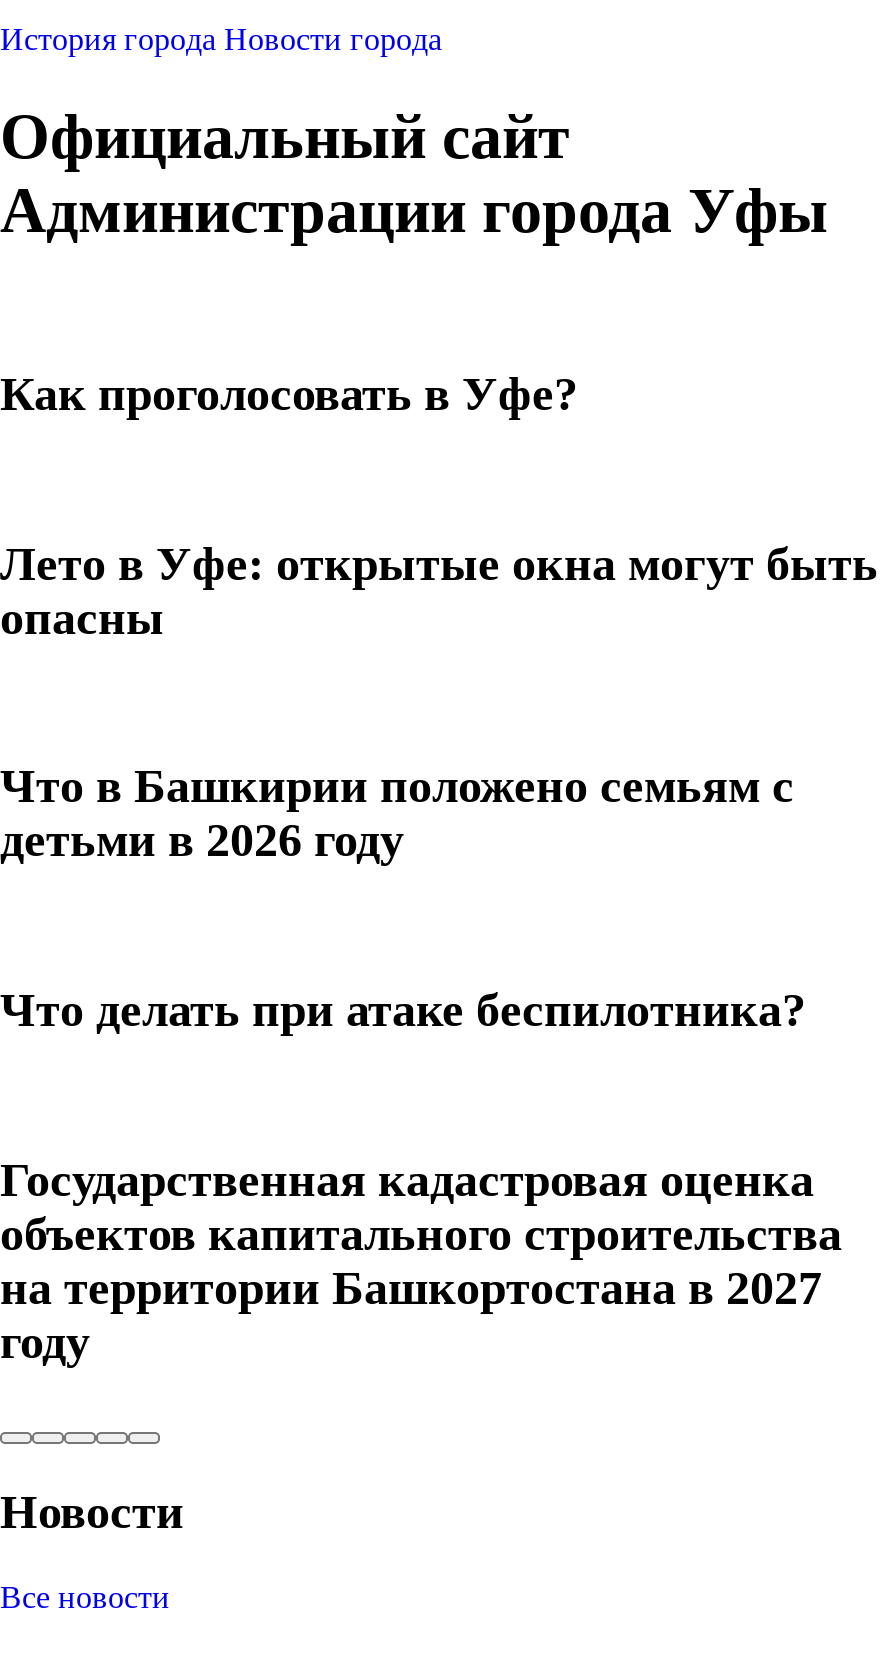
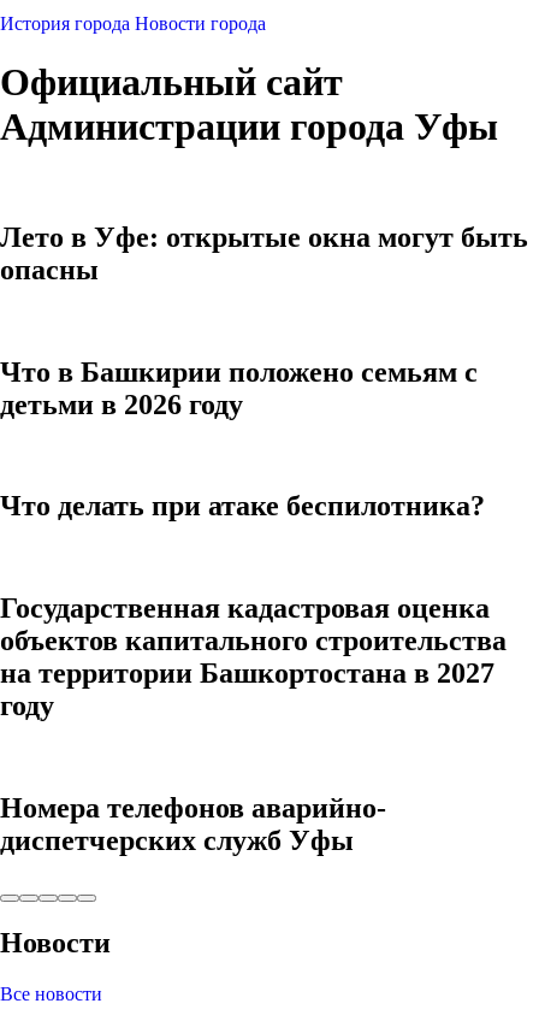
[0,368,578,420] Как проголосовать в Уфе? -> none
moved [0,537,878,1368] -> [0,221,528,721]: Лето в Уфе: открытые окна могут быть | опасны | Что в Башкирии положено семьям с | ... | на территории Башкортостана в 2027 | году
none -> [0,792,386,856] Номера телефонов аварийно- | диспетчерских служб Уфы

